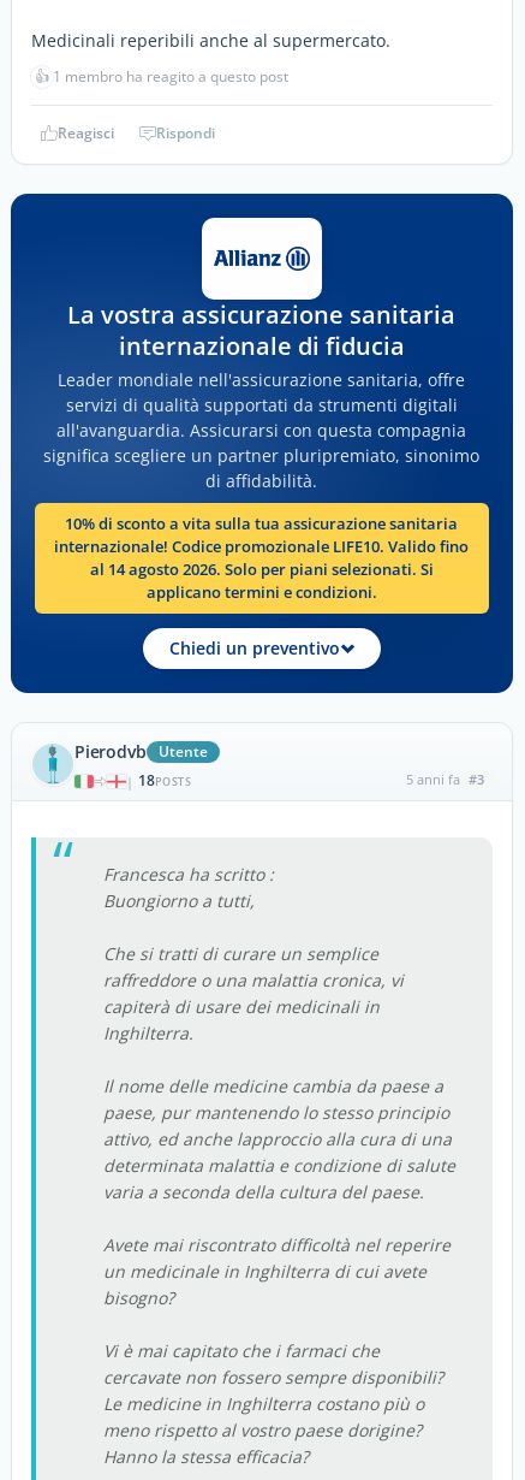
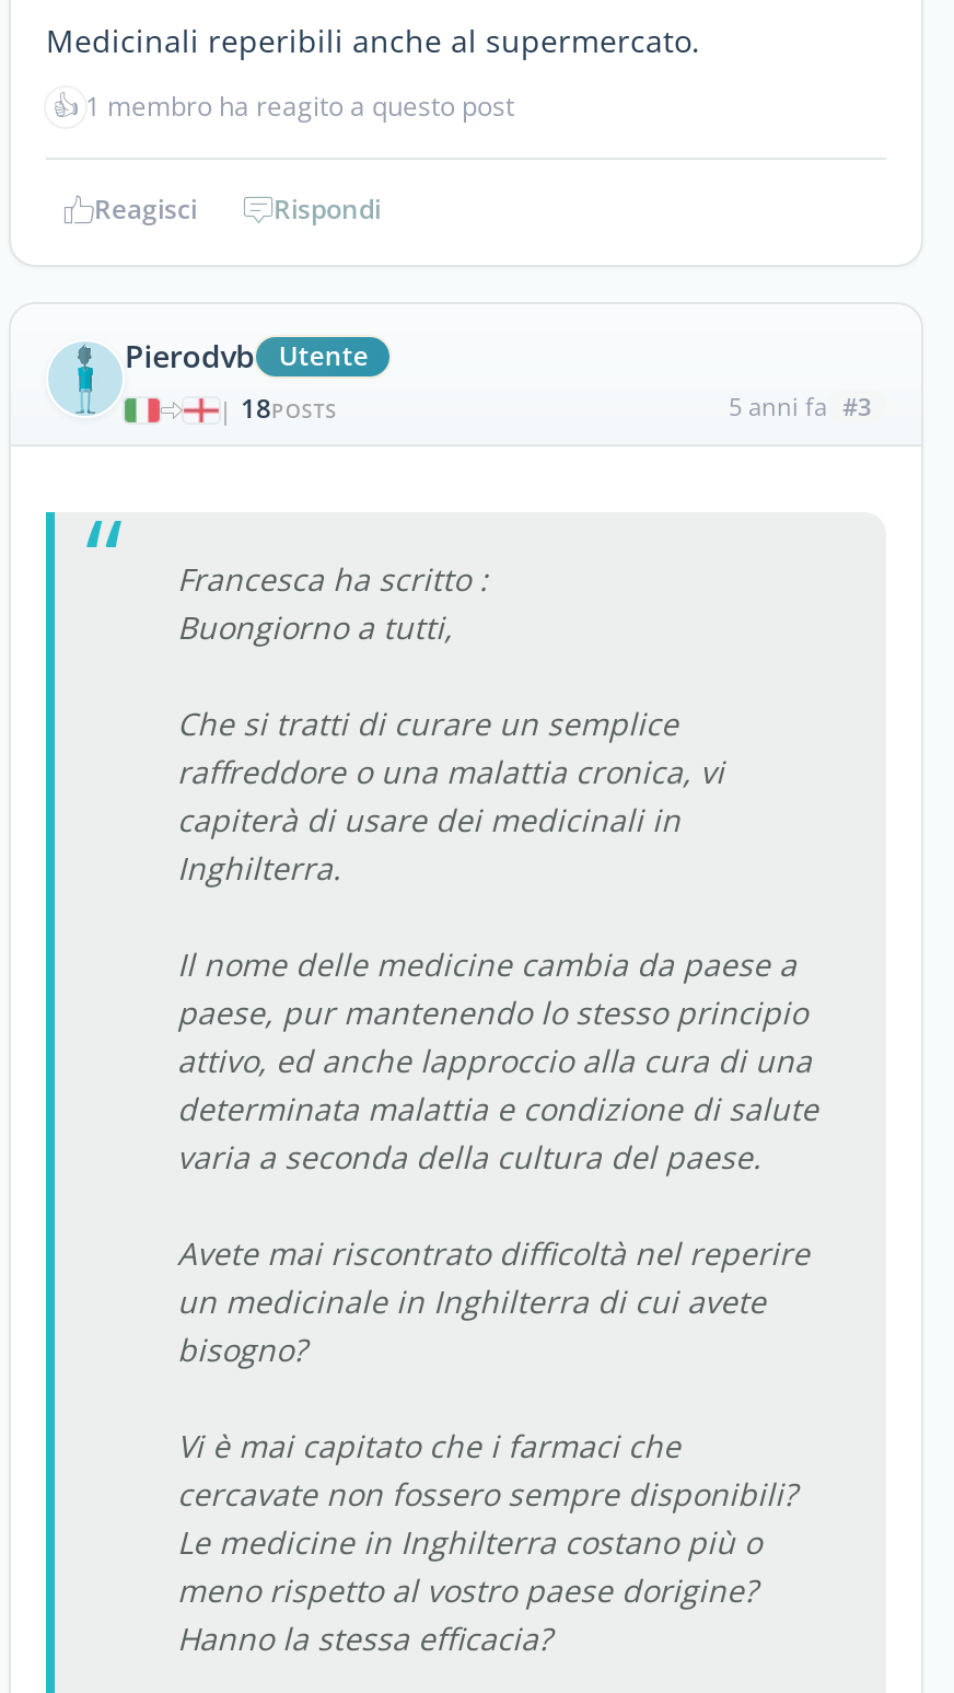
[10,193,514,694] [image] | La vostra assicurazione sanitaria | internazionale di fiducia | Leader mondiale nell'assicurazione sanitaria, offre | servizi di qualità supportati da strumenti digitali | all'avanguardia. Assicurarsi con questa compagnia | significa scegliere un partner pluripremiato, sinonimo | di affidabilità. | 10% di sconto a vita sulla tua assicurazione sanitaria | internazionale! Codice promozionale LIFE10. Valido fino | al 14 agosto 2026. Solo per piani selezionati. Si | applicano termini e condizioni. | Chiedi un preventivo -> none

